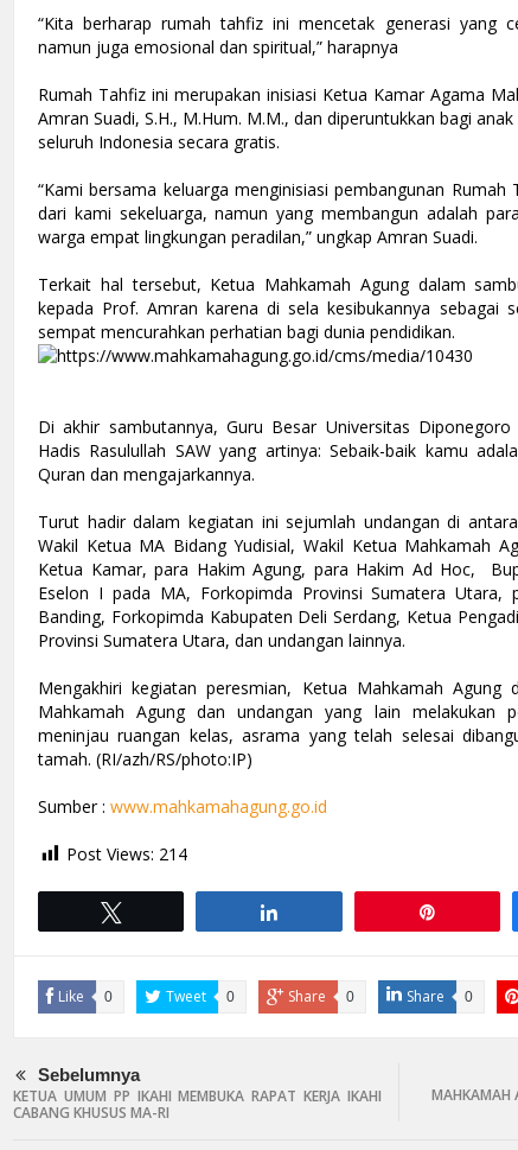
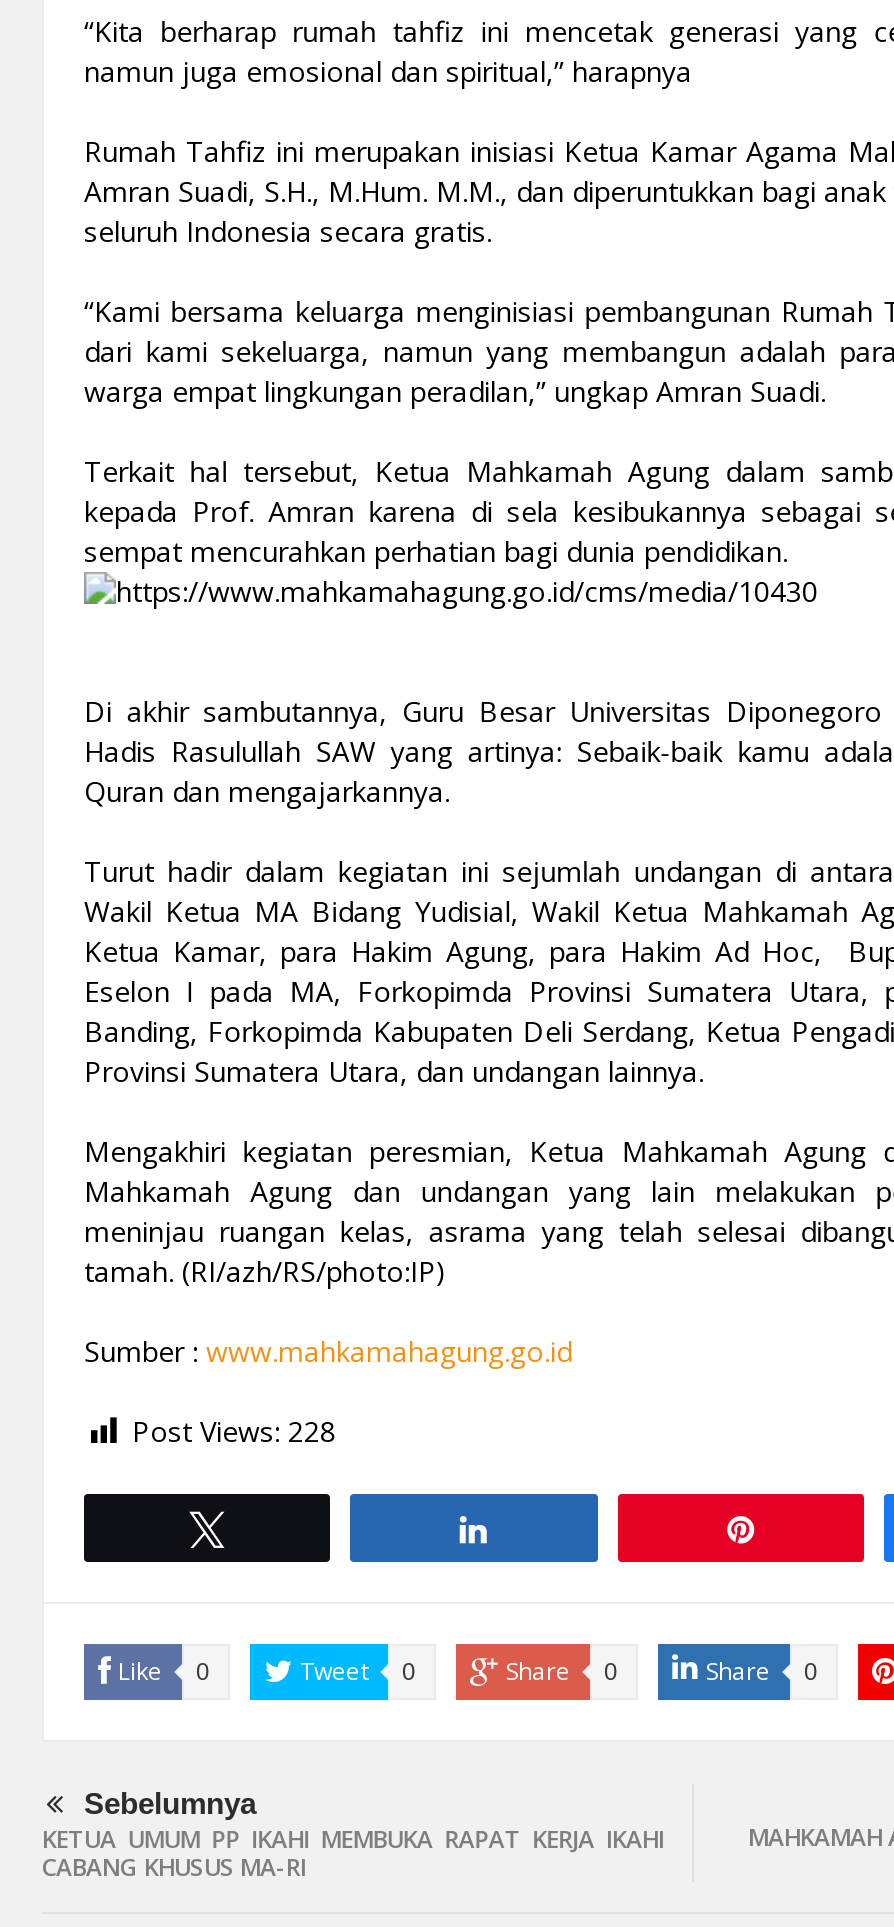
[66,842,187,865] Post Views: 214 -> [132,1412,336,1450] Post Views: 228

